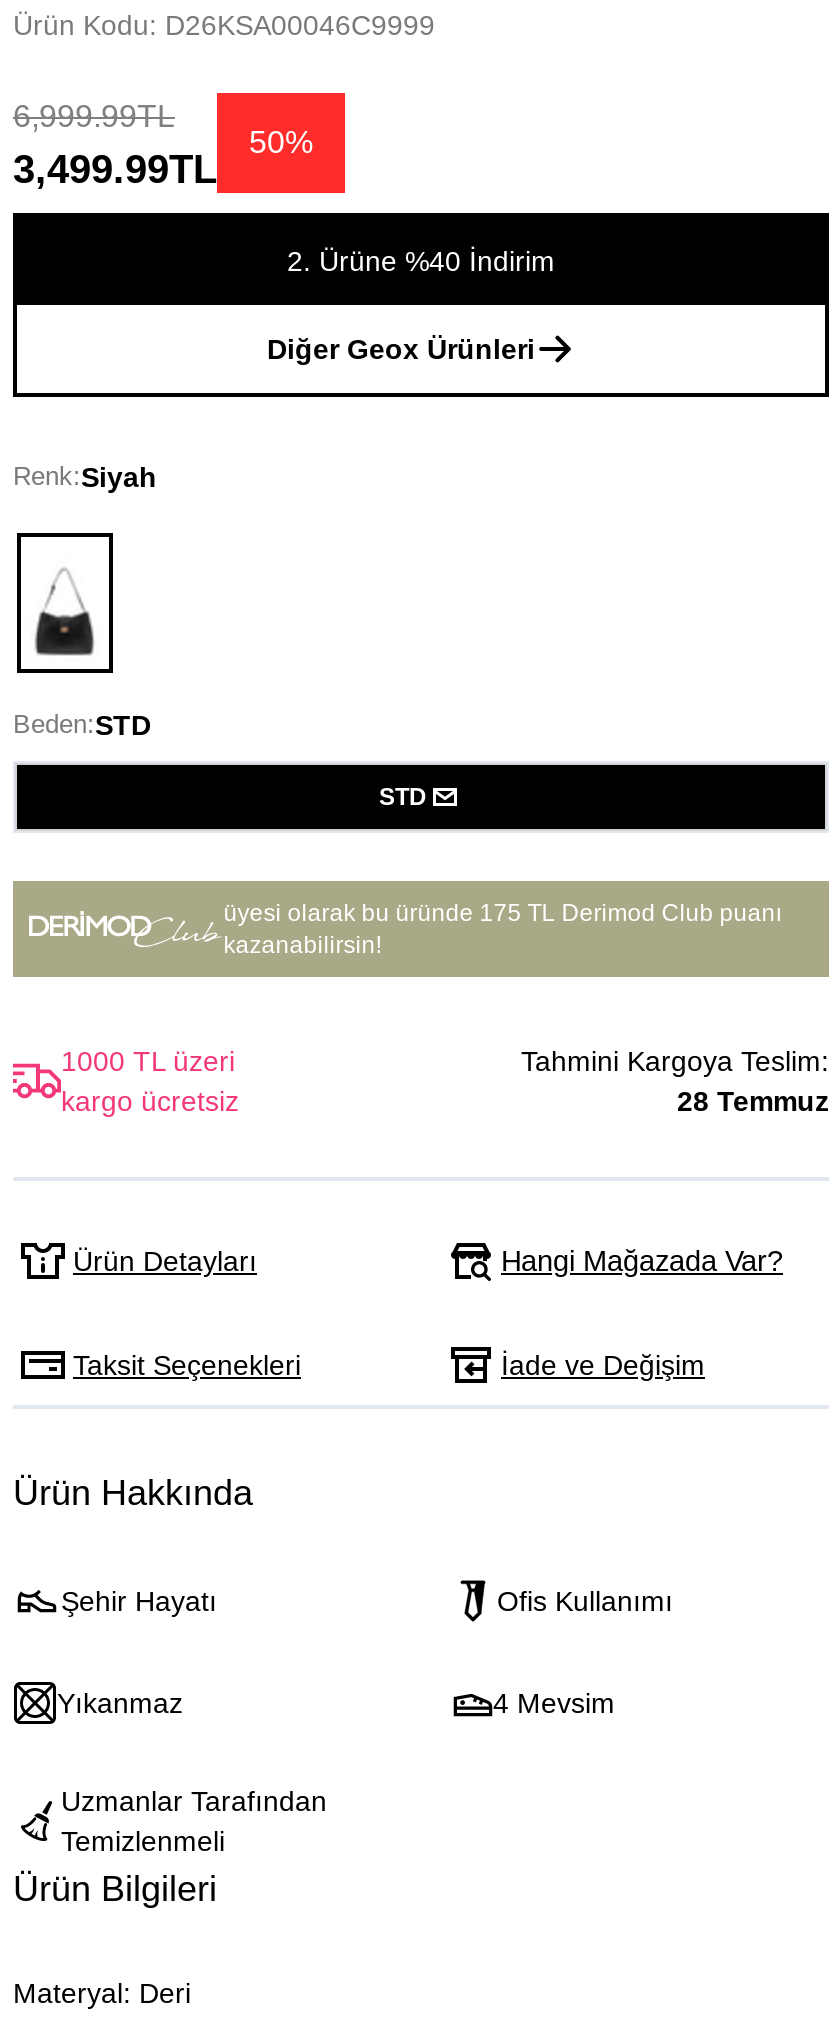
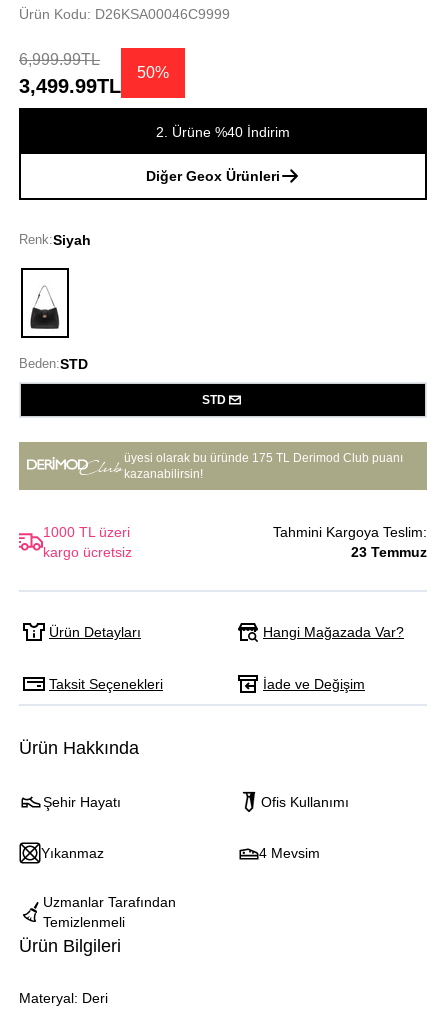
[677,1085,829,1117] 28 Temmuz -> [351,544,427,560] 23 Temmuz

